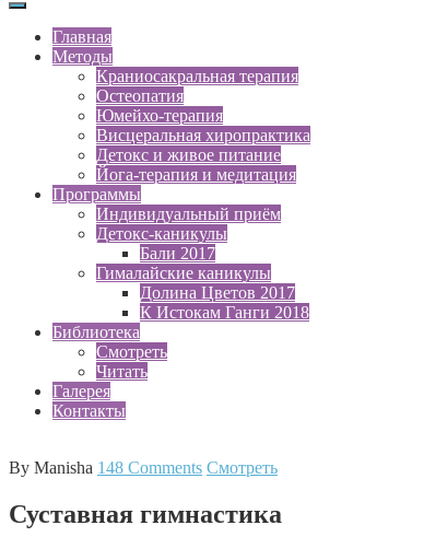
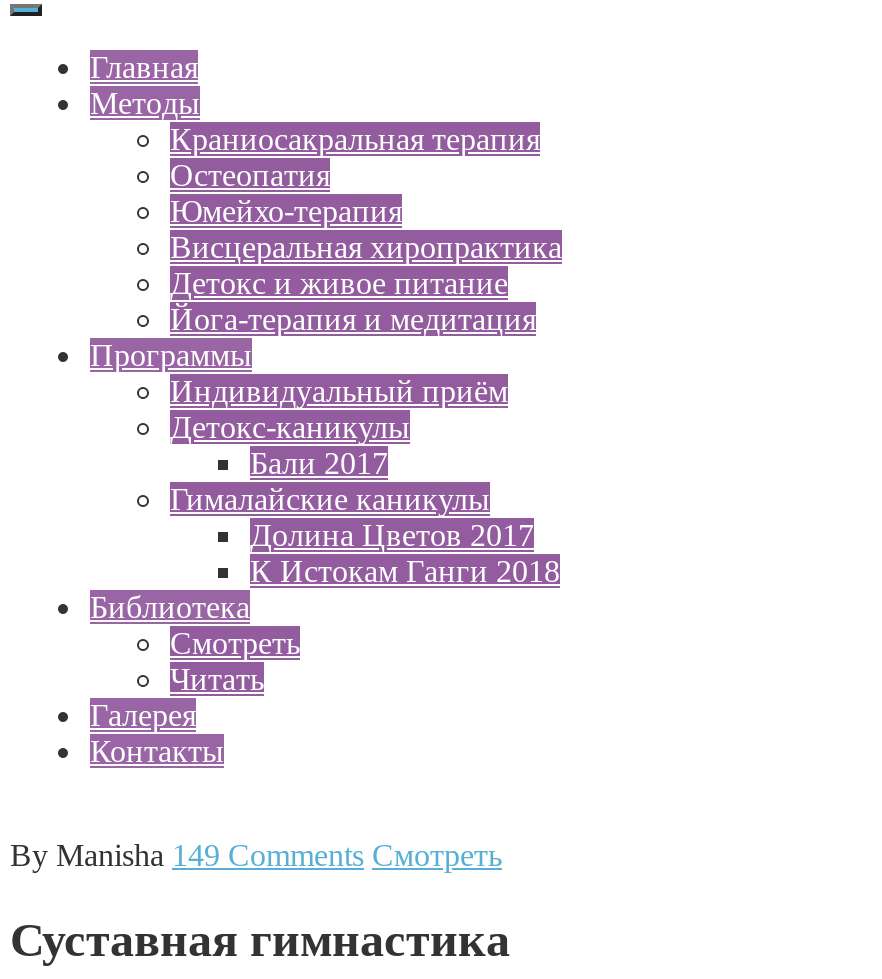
[9,458,278,477] By Manisha 148 Comments Смотреть -> [10,838,502,872] By Manisha 149 Comments Смотреть

